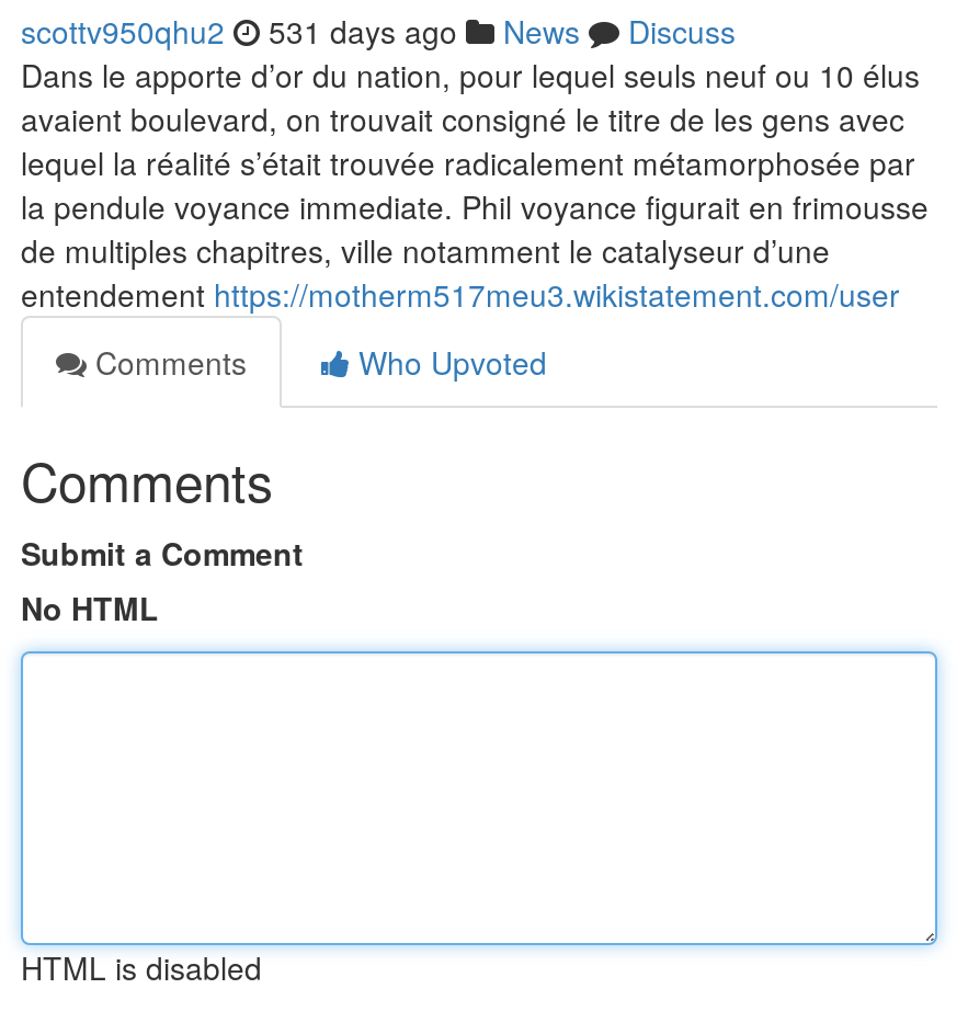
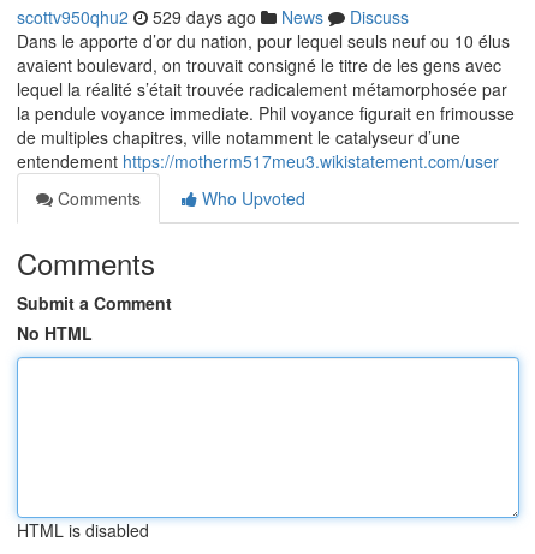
[21,9,736,53] scottv950qhu2 531 days ago News Discuss -> [17,5,409,29] scottv950qhu2 529 days ago News Discuss

